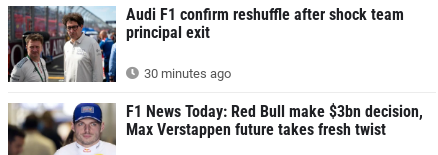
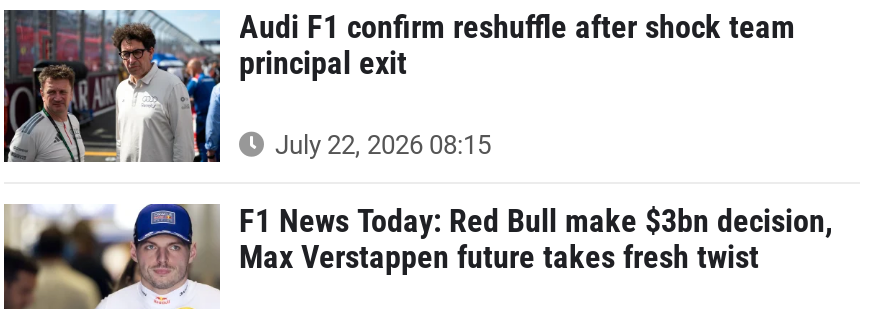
[140,66,230,81] 30 minutes ago -> [269,130,491,160] July 22, 2026 08:15

